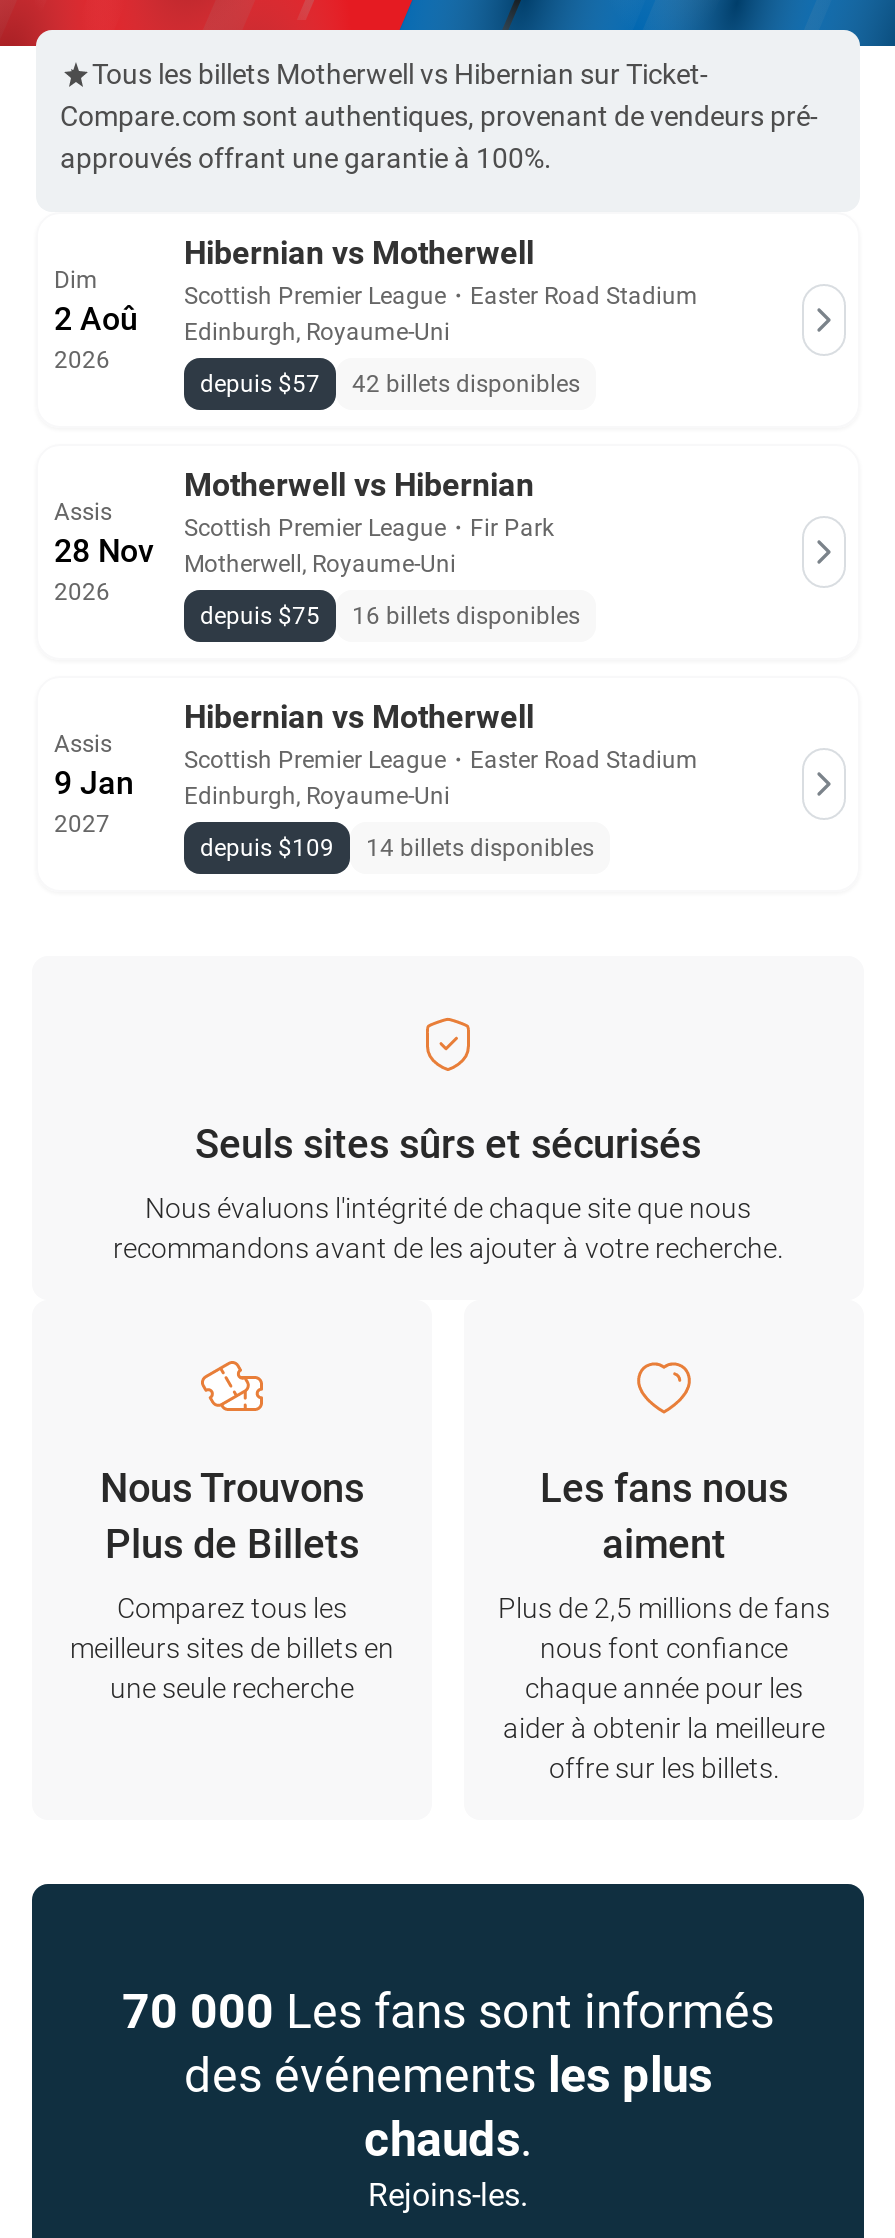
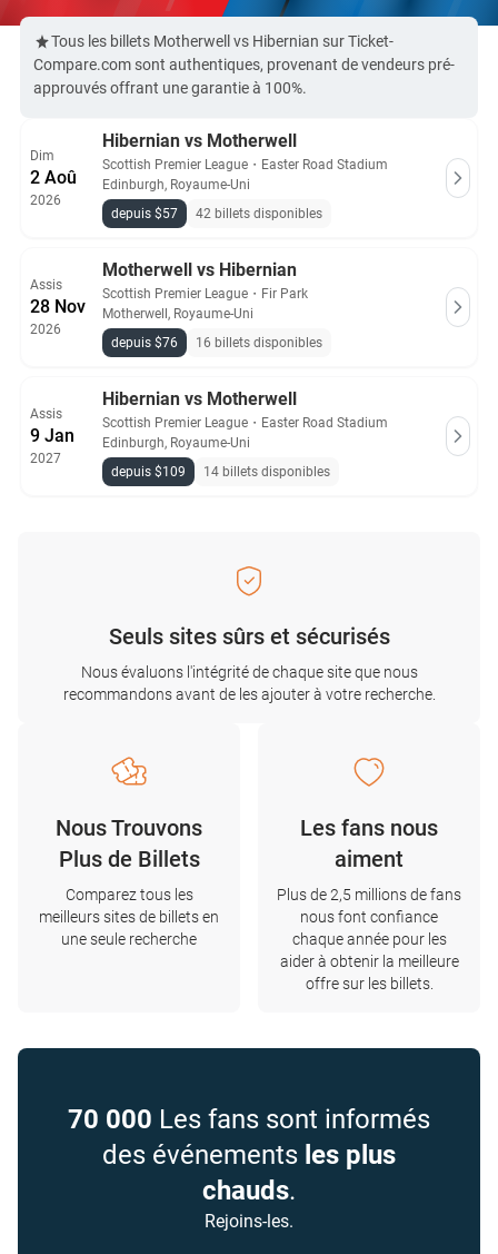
[200,602,580,630] depuis $75 16 billets disponibles -> [111,335,322,350] depuis $76 16 billets disponibles

